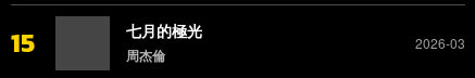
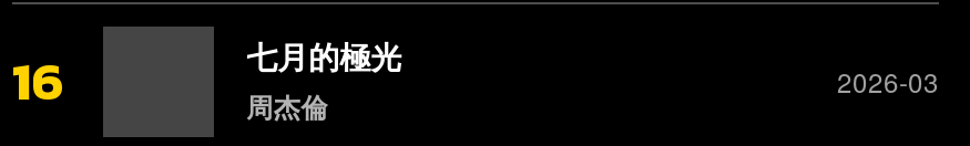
[11,24,35,62] 15 -> [12,42,65,119] 16

